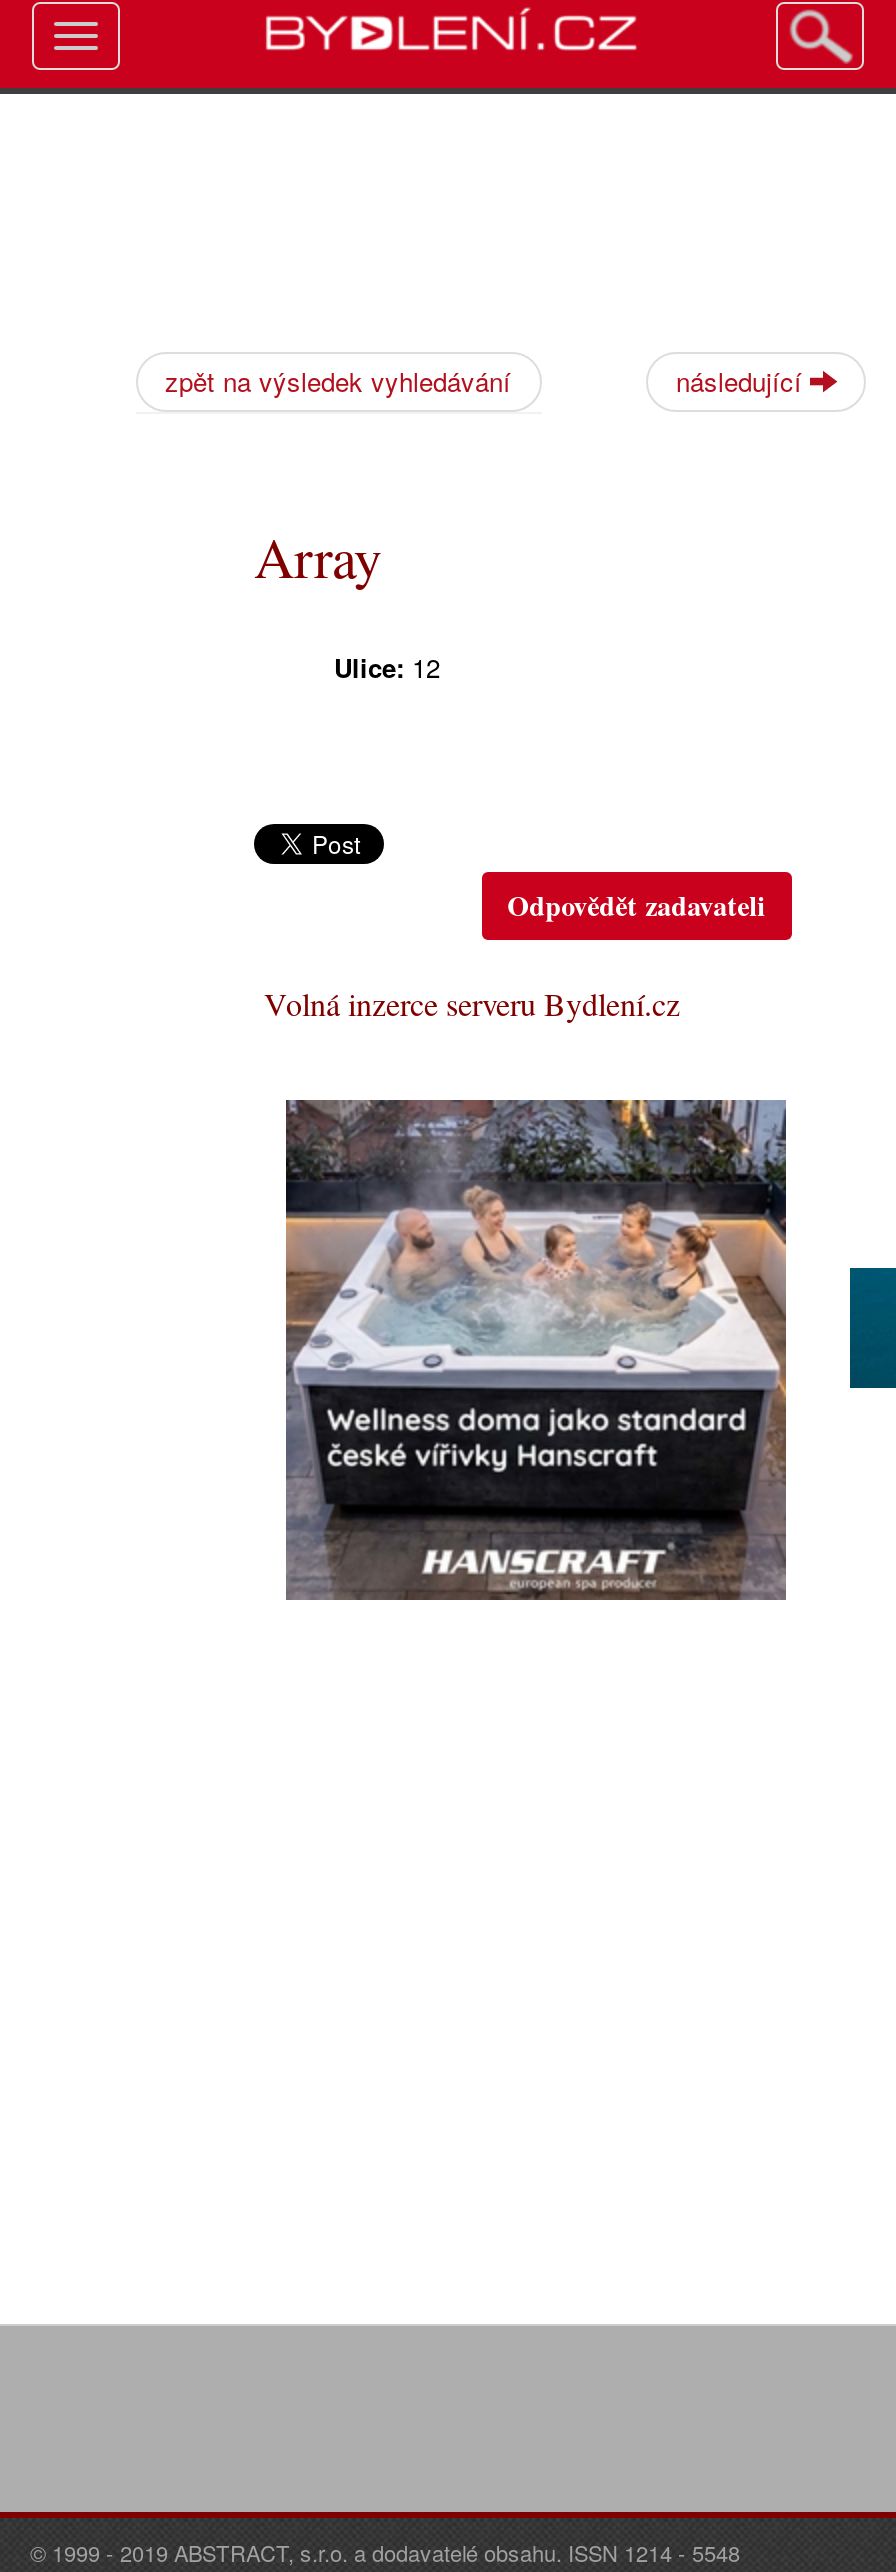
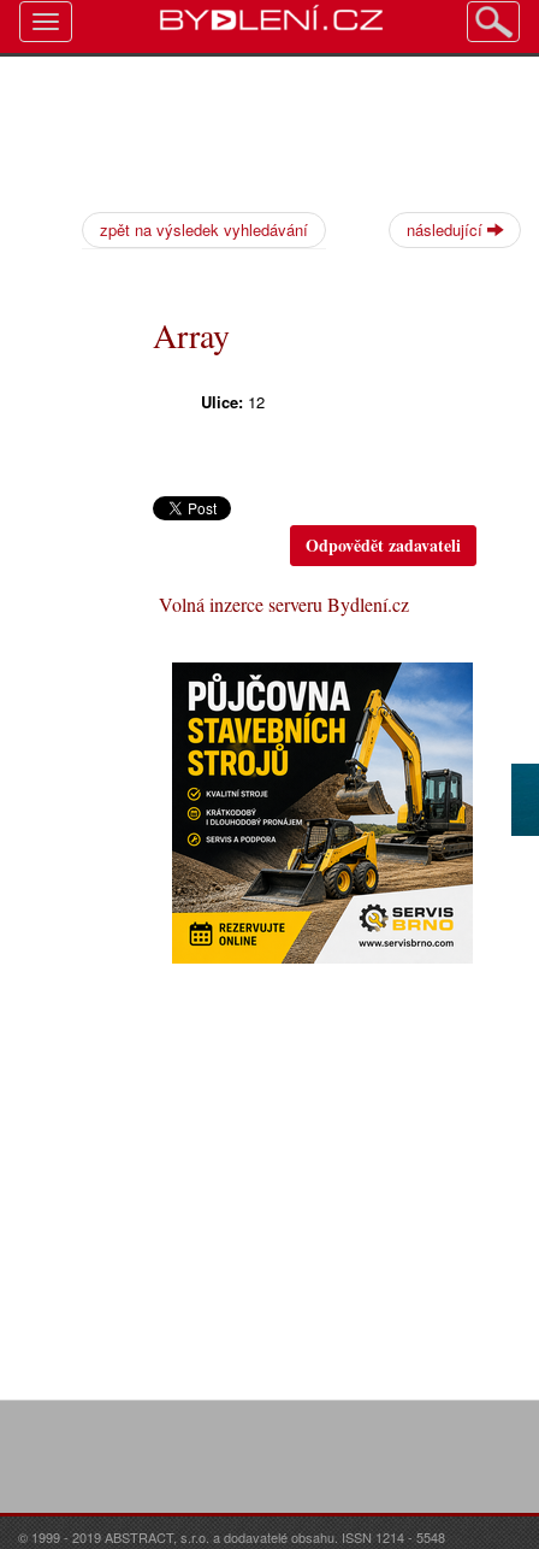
[284,1098,788,1602] [image] -> [171,661,474,965] [image]

